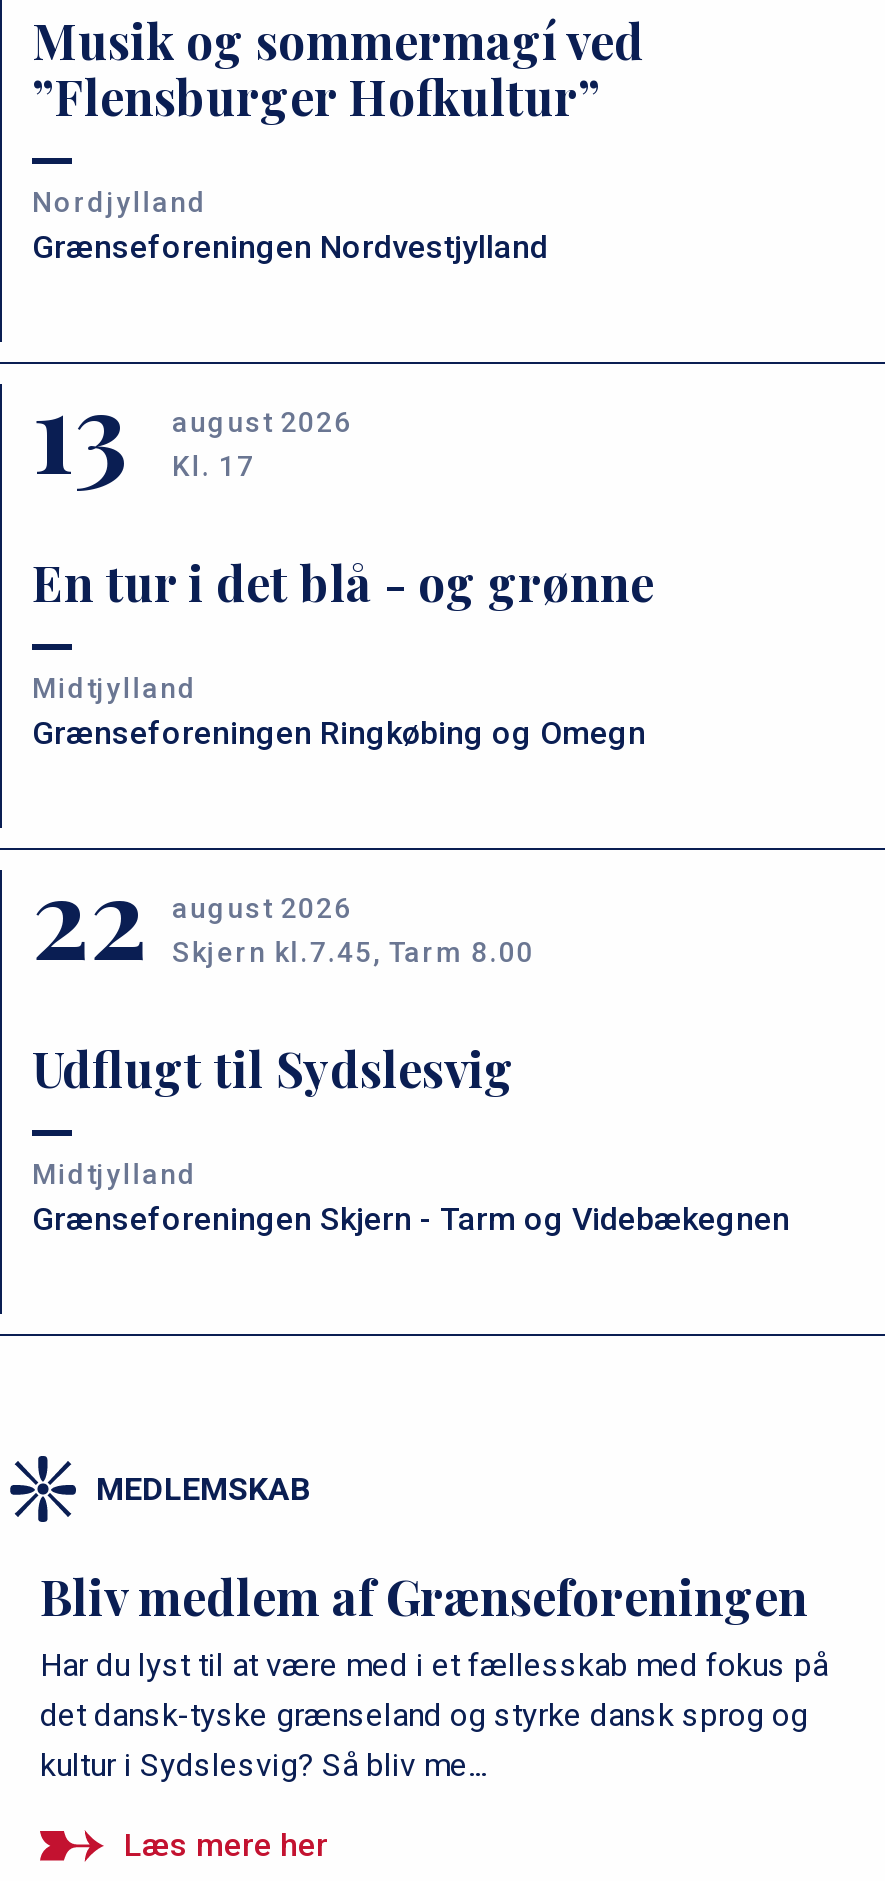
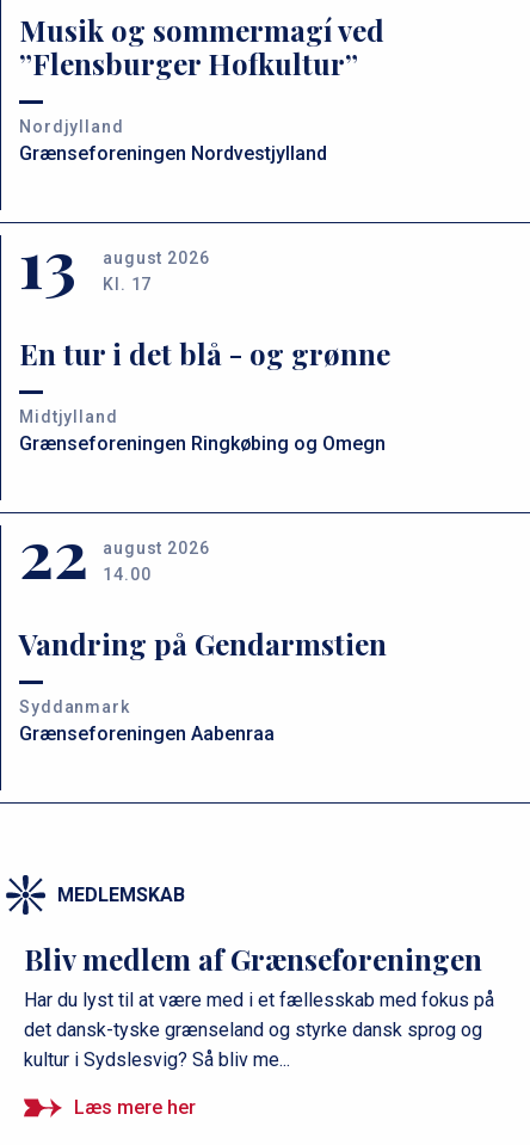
[172,937,534,969] Skjern kl.7.45, Tarm 8.00 -> [103,565,151,584] 14.00
[32,1037,514,1101] Udflugt til Sydslesvig -> [19,625,387,663] Vandring på Gendarmstien
[32,1159,790,1239] Midtjylland | Grænseforeningen Skjern - Tarm og Videbækegnen -> [19,698,275,746] Syddanmark | Grænseforeningen Aabenraa

